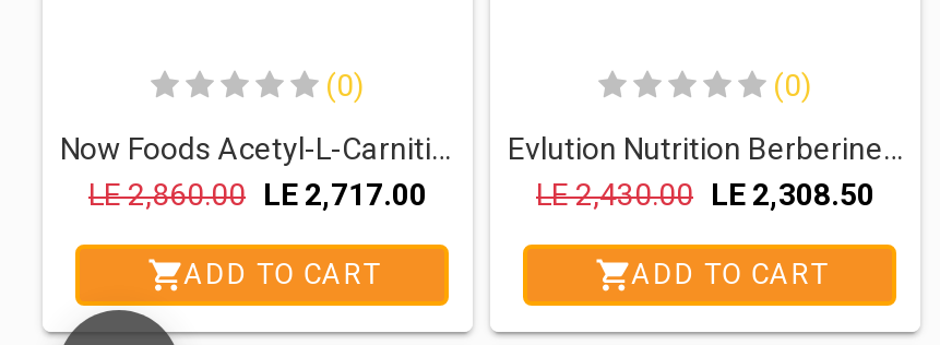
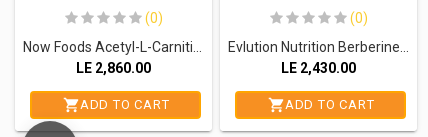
[88,178,427,212] LE2,860.00 LE 2,717.00 -> [76,60,151,76] LE 2,860.00
[536,178,874,212] LE2,430.00 LE 2,308.50 -> [281,60,356,76] LE 2,430.00

